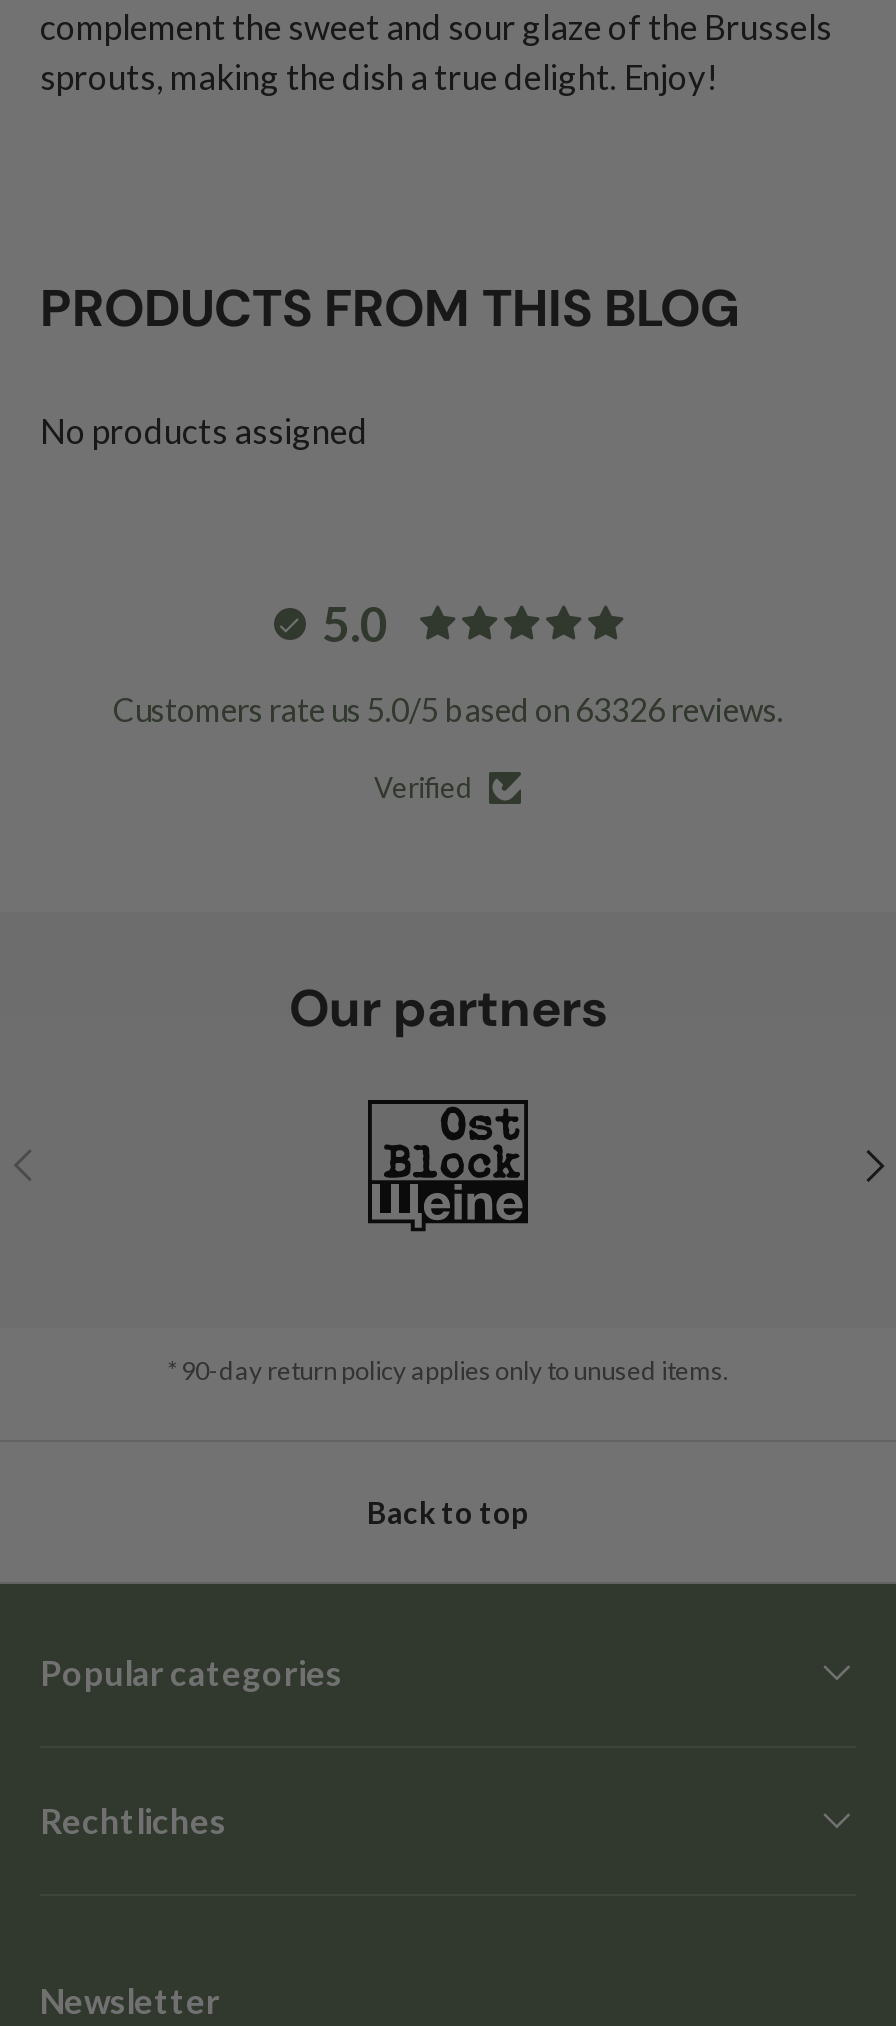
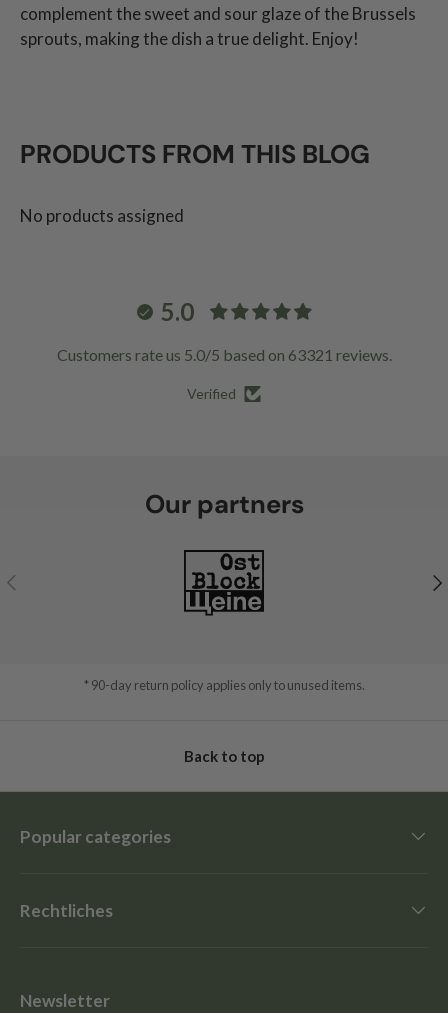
[113,689,783,727] Customers rate us 5.0/5 based on 63326 reviews. -> [56,345,391,364] Customers rate us 5.0/5 based on 63321 reviews.

